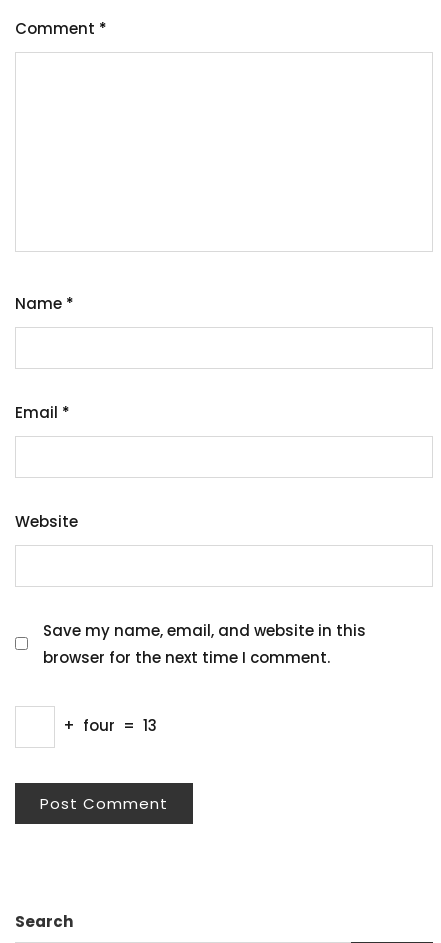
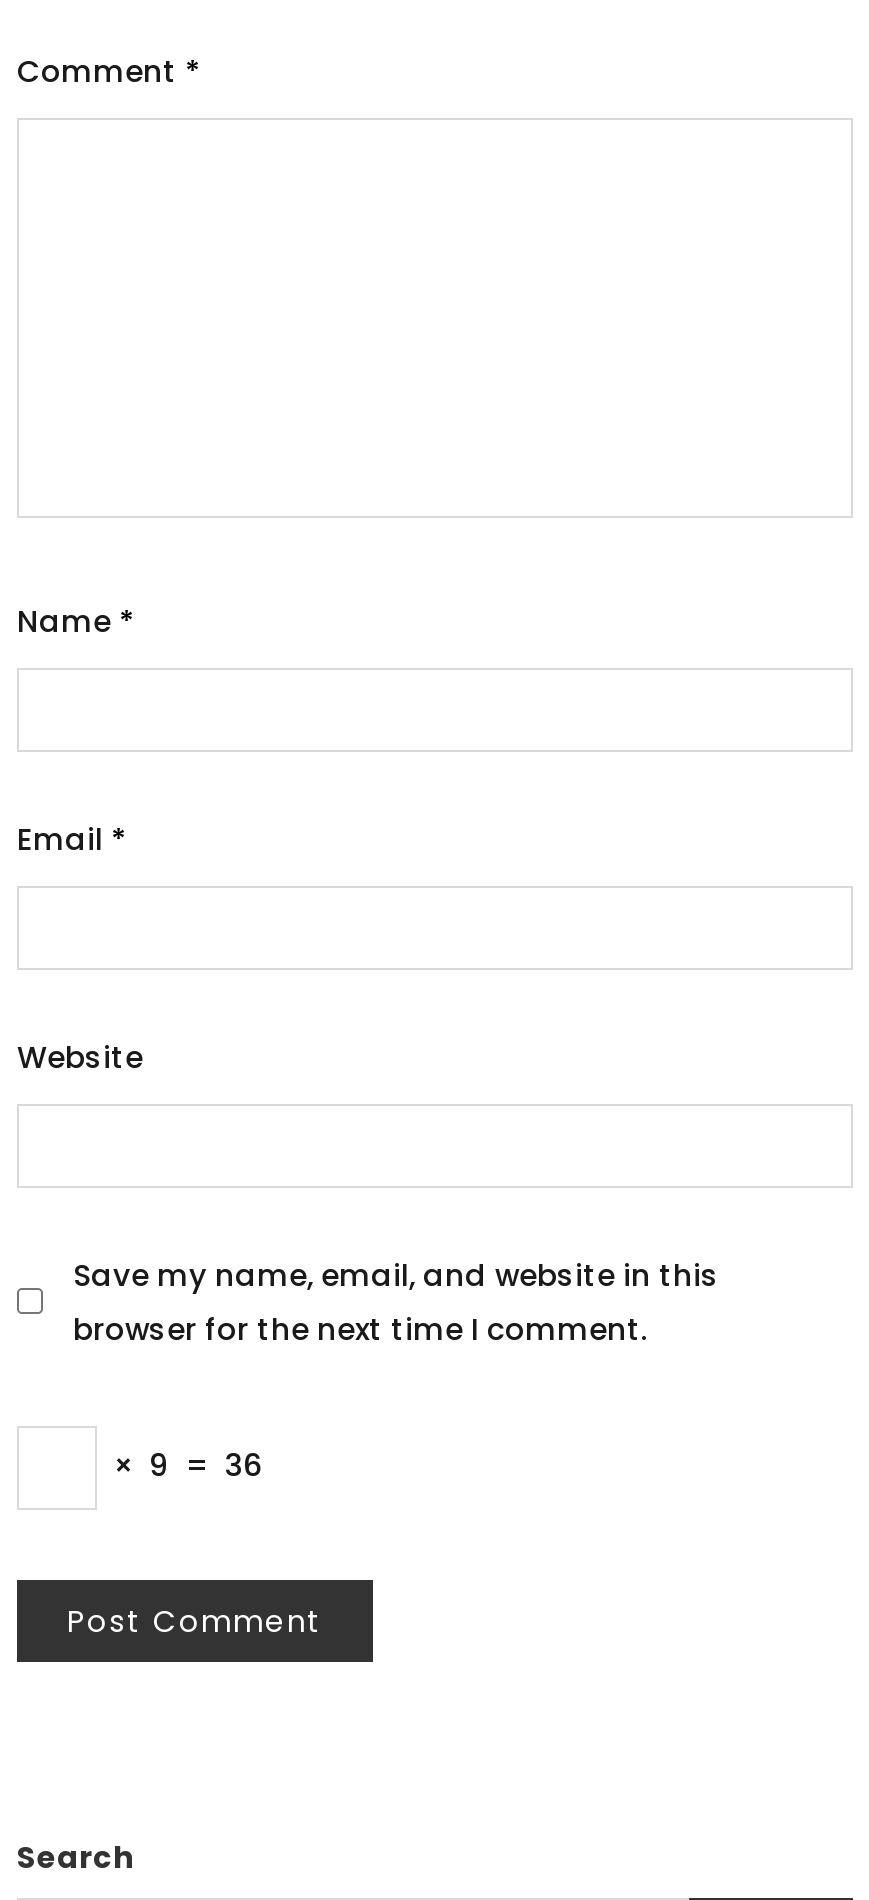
[59,715,157,736] + four = 13 -> [105,1443,263,1485] × 9 = 36

